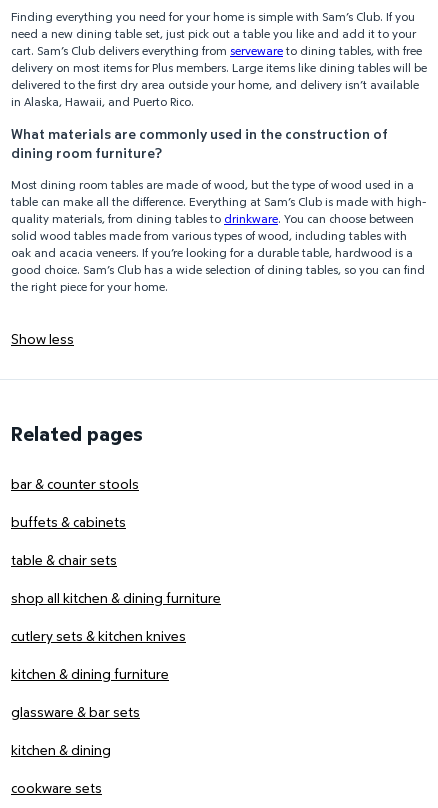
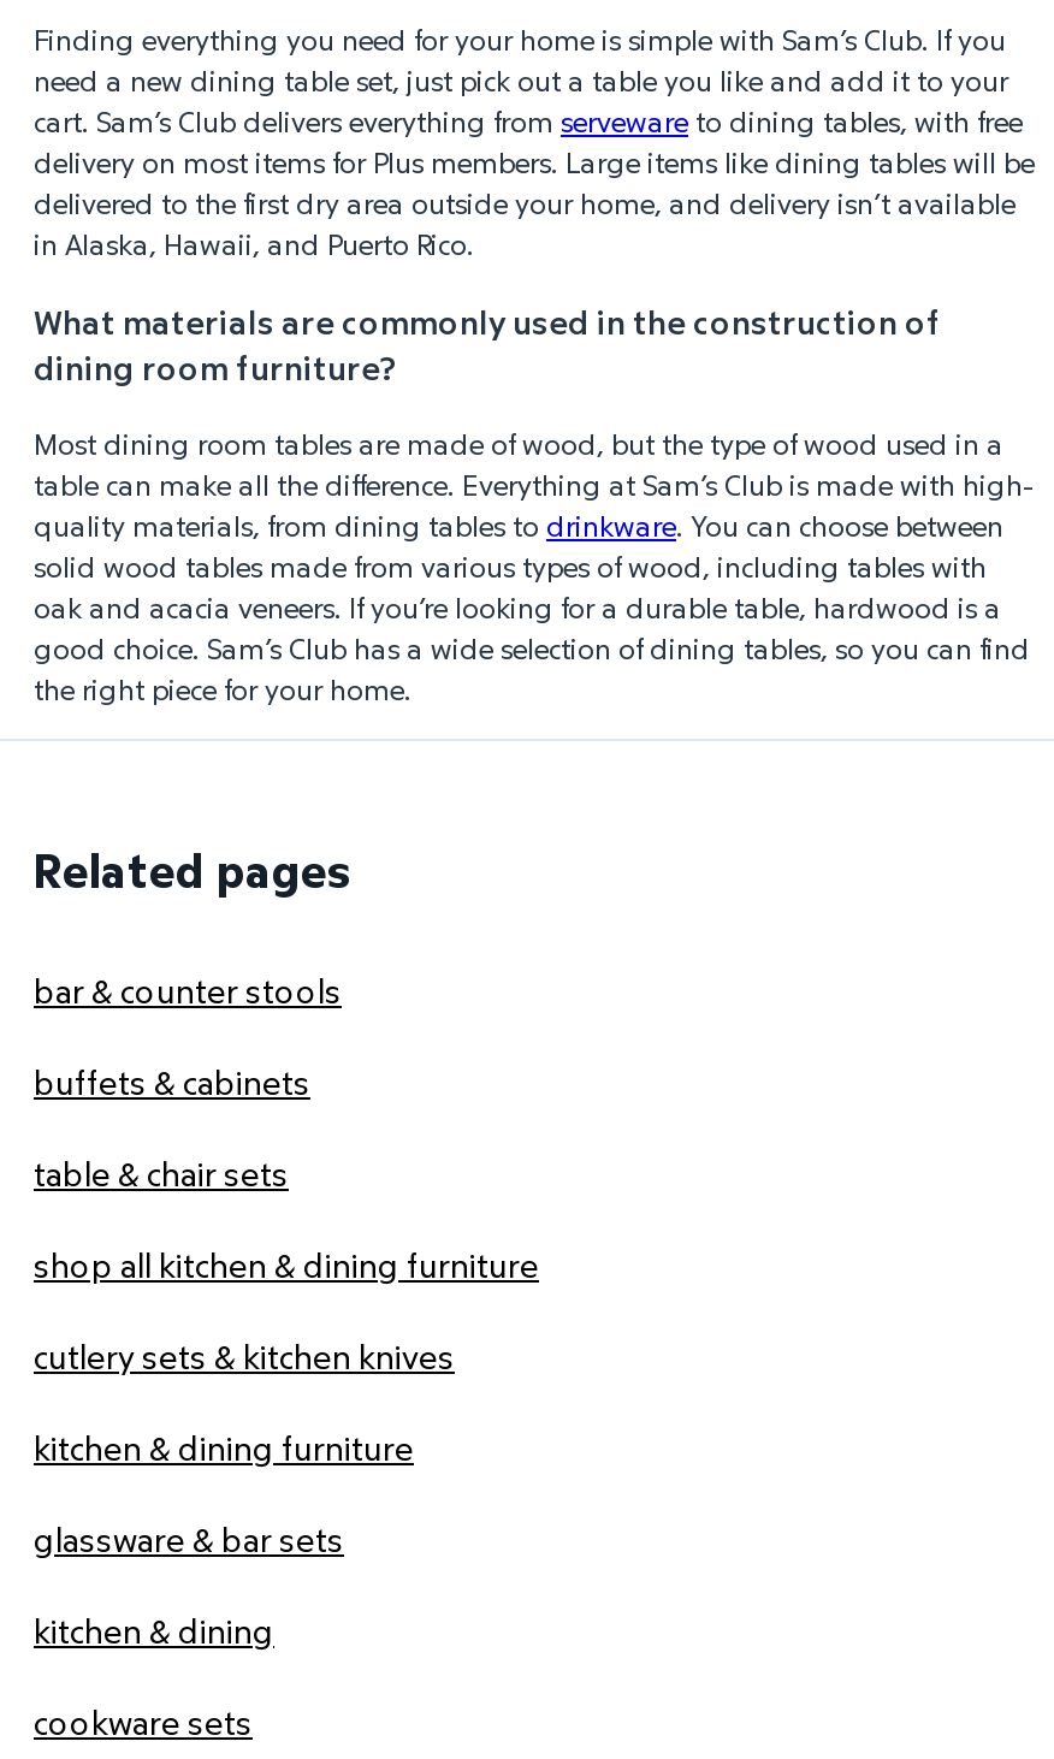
[11,329,74,348] Show less -> none

